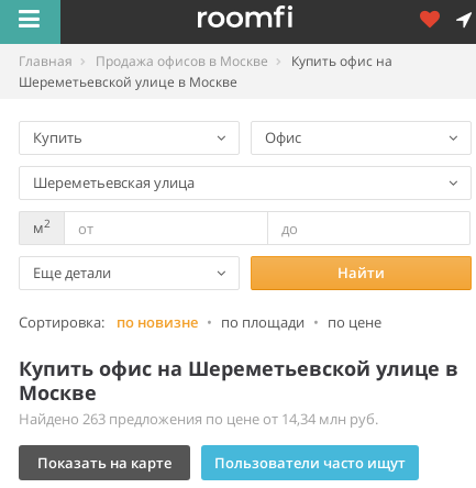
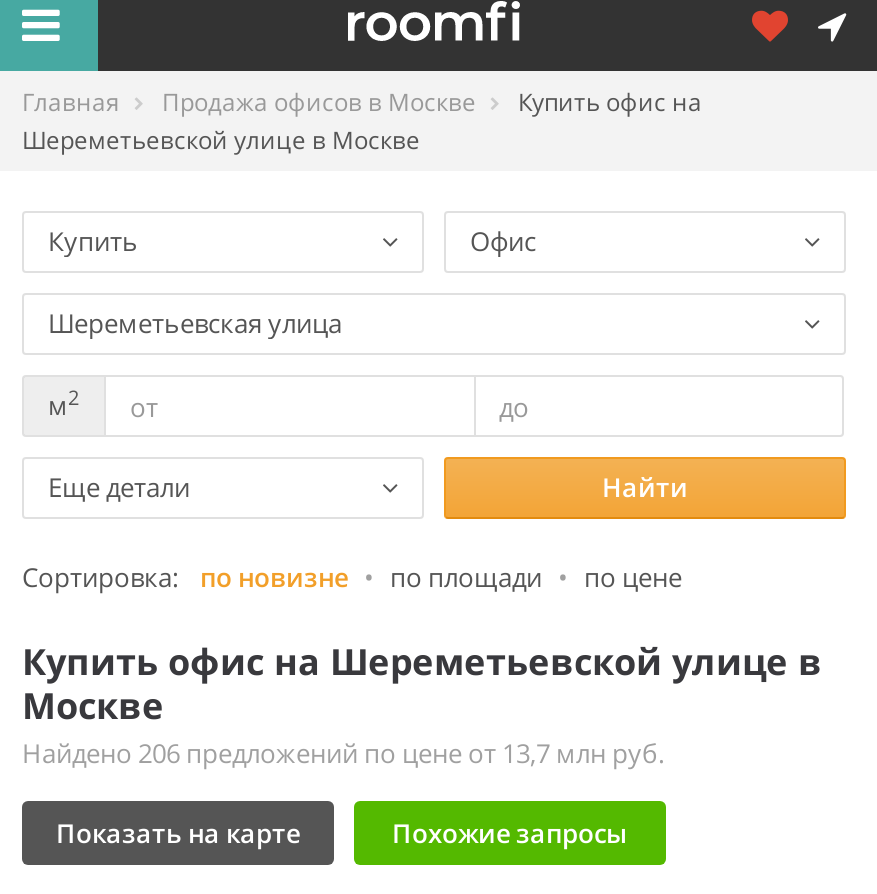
[19,409,378,429] Найдено 263 предложения по цене от 14,34 млн руб. -> [22,735,664,771] Найдено 206 предложений по цене от 13,7 млн руб.
[214,453,406,473] Пользователи часто ищут -> [392,815,628,851] Похожие запросы

